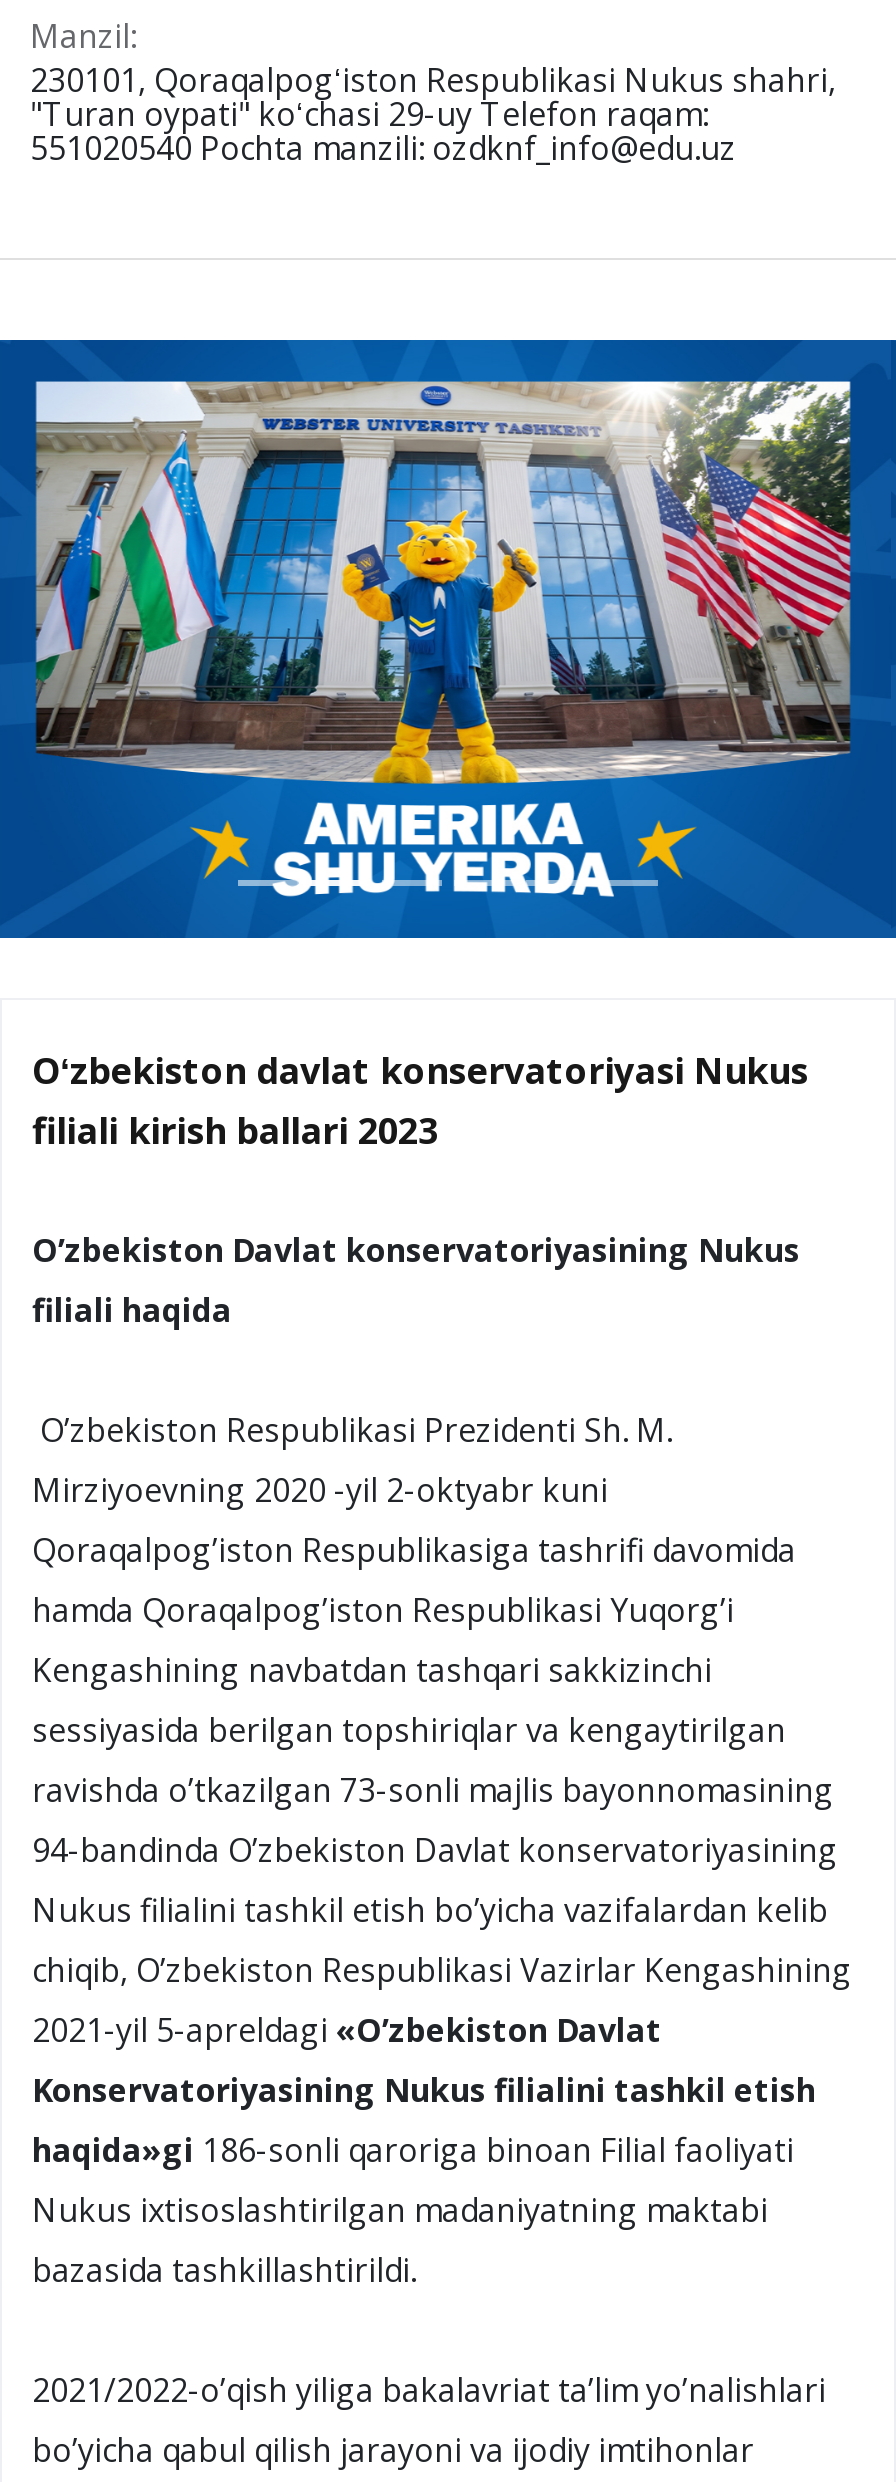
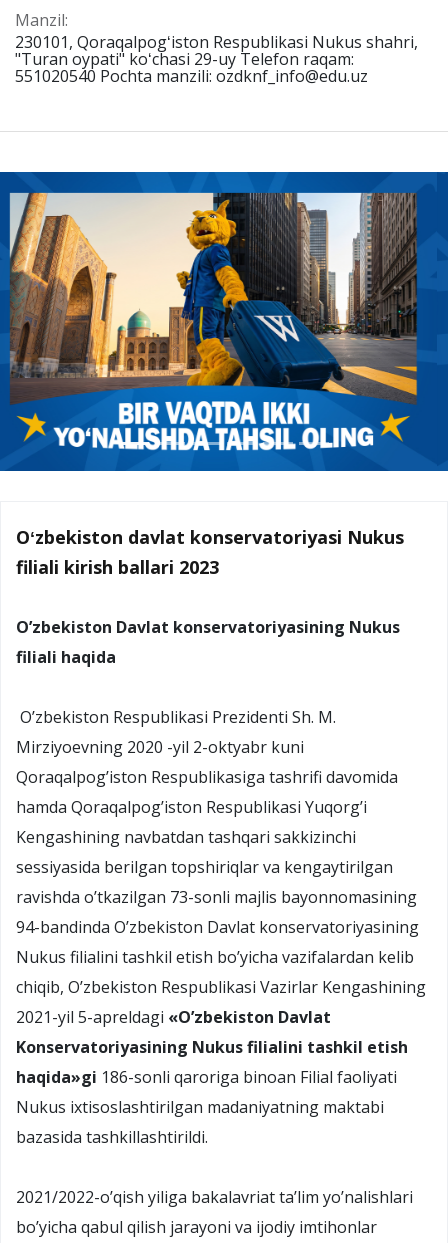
[20,378,852,898] [image] -> [9,192,425,452] [image]

